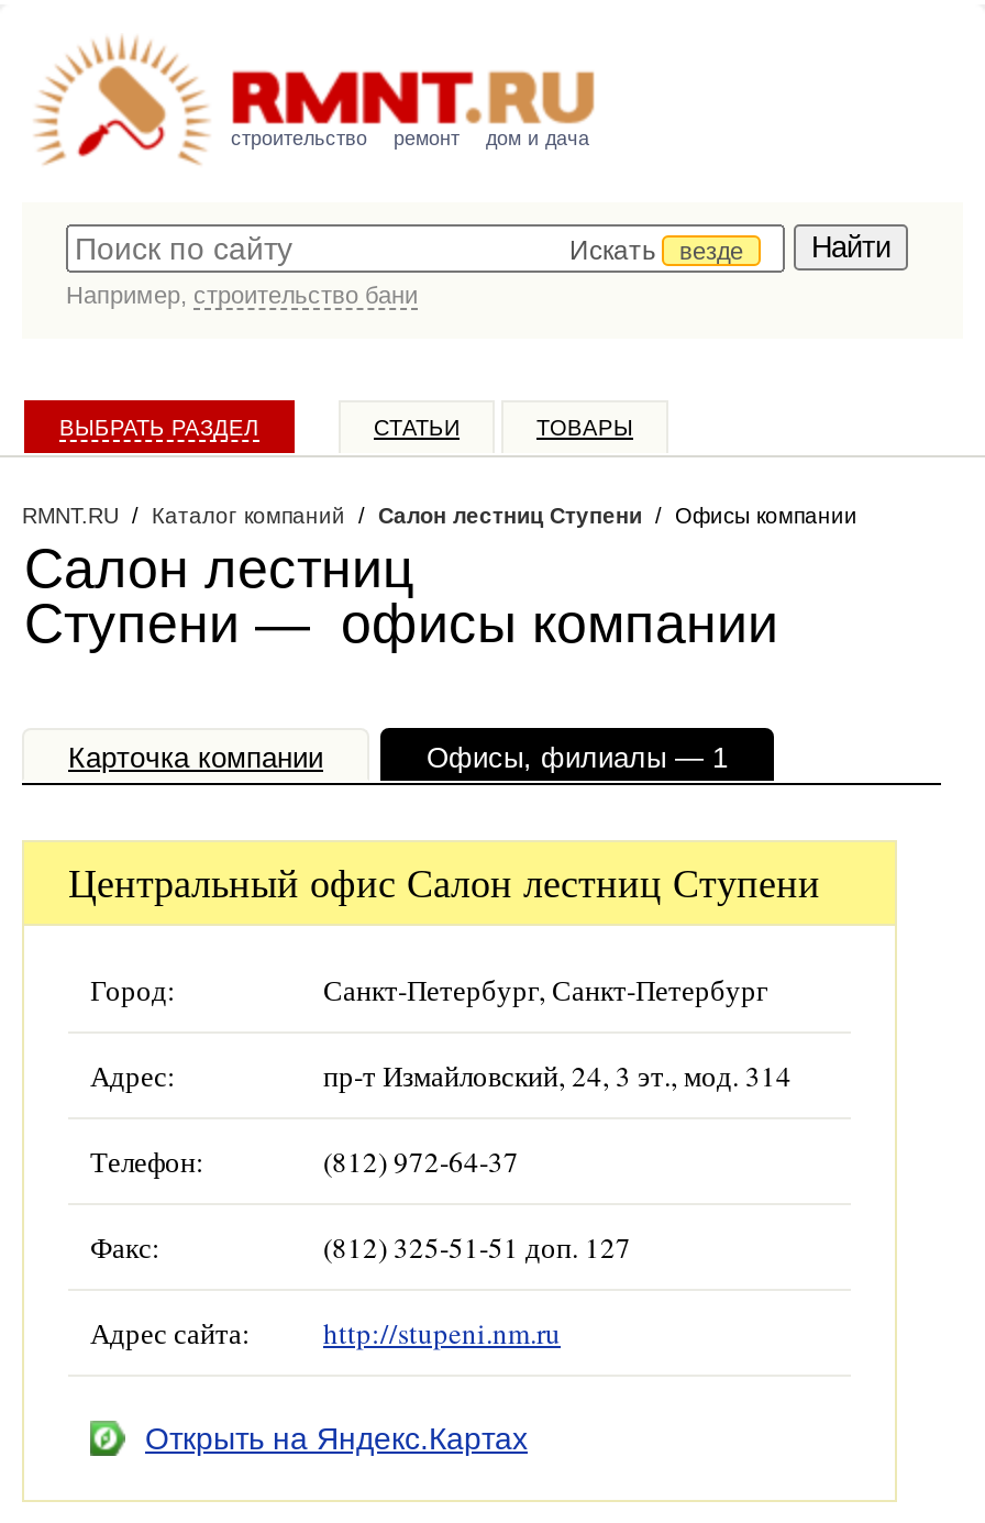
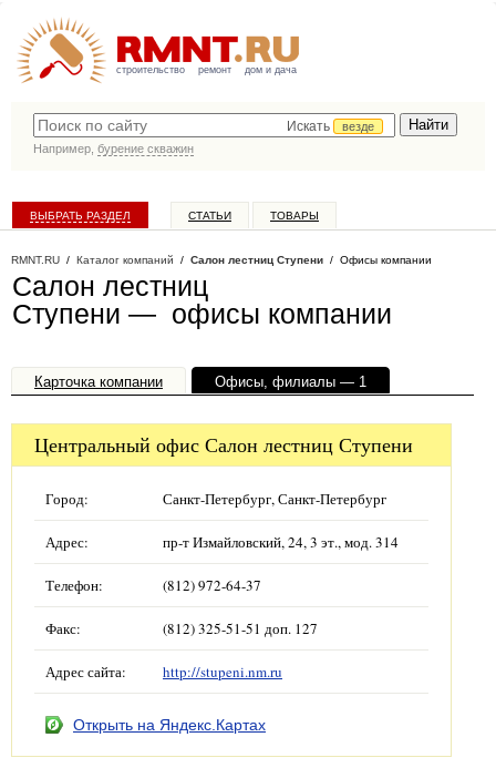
[66,282,418,308] Например, строительство бани -> [33,142,194,155] Например, бурение скважин

